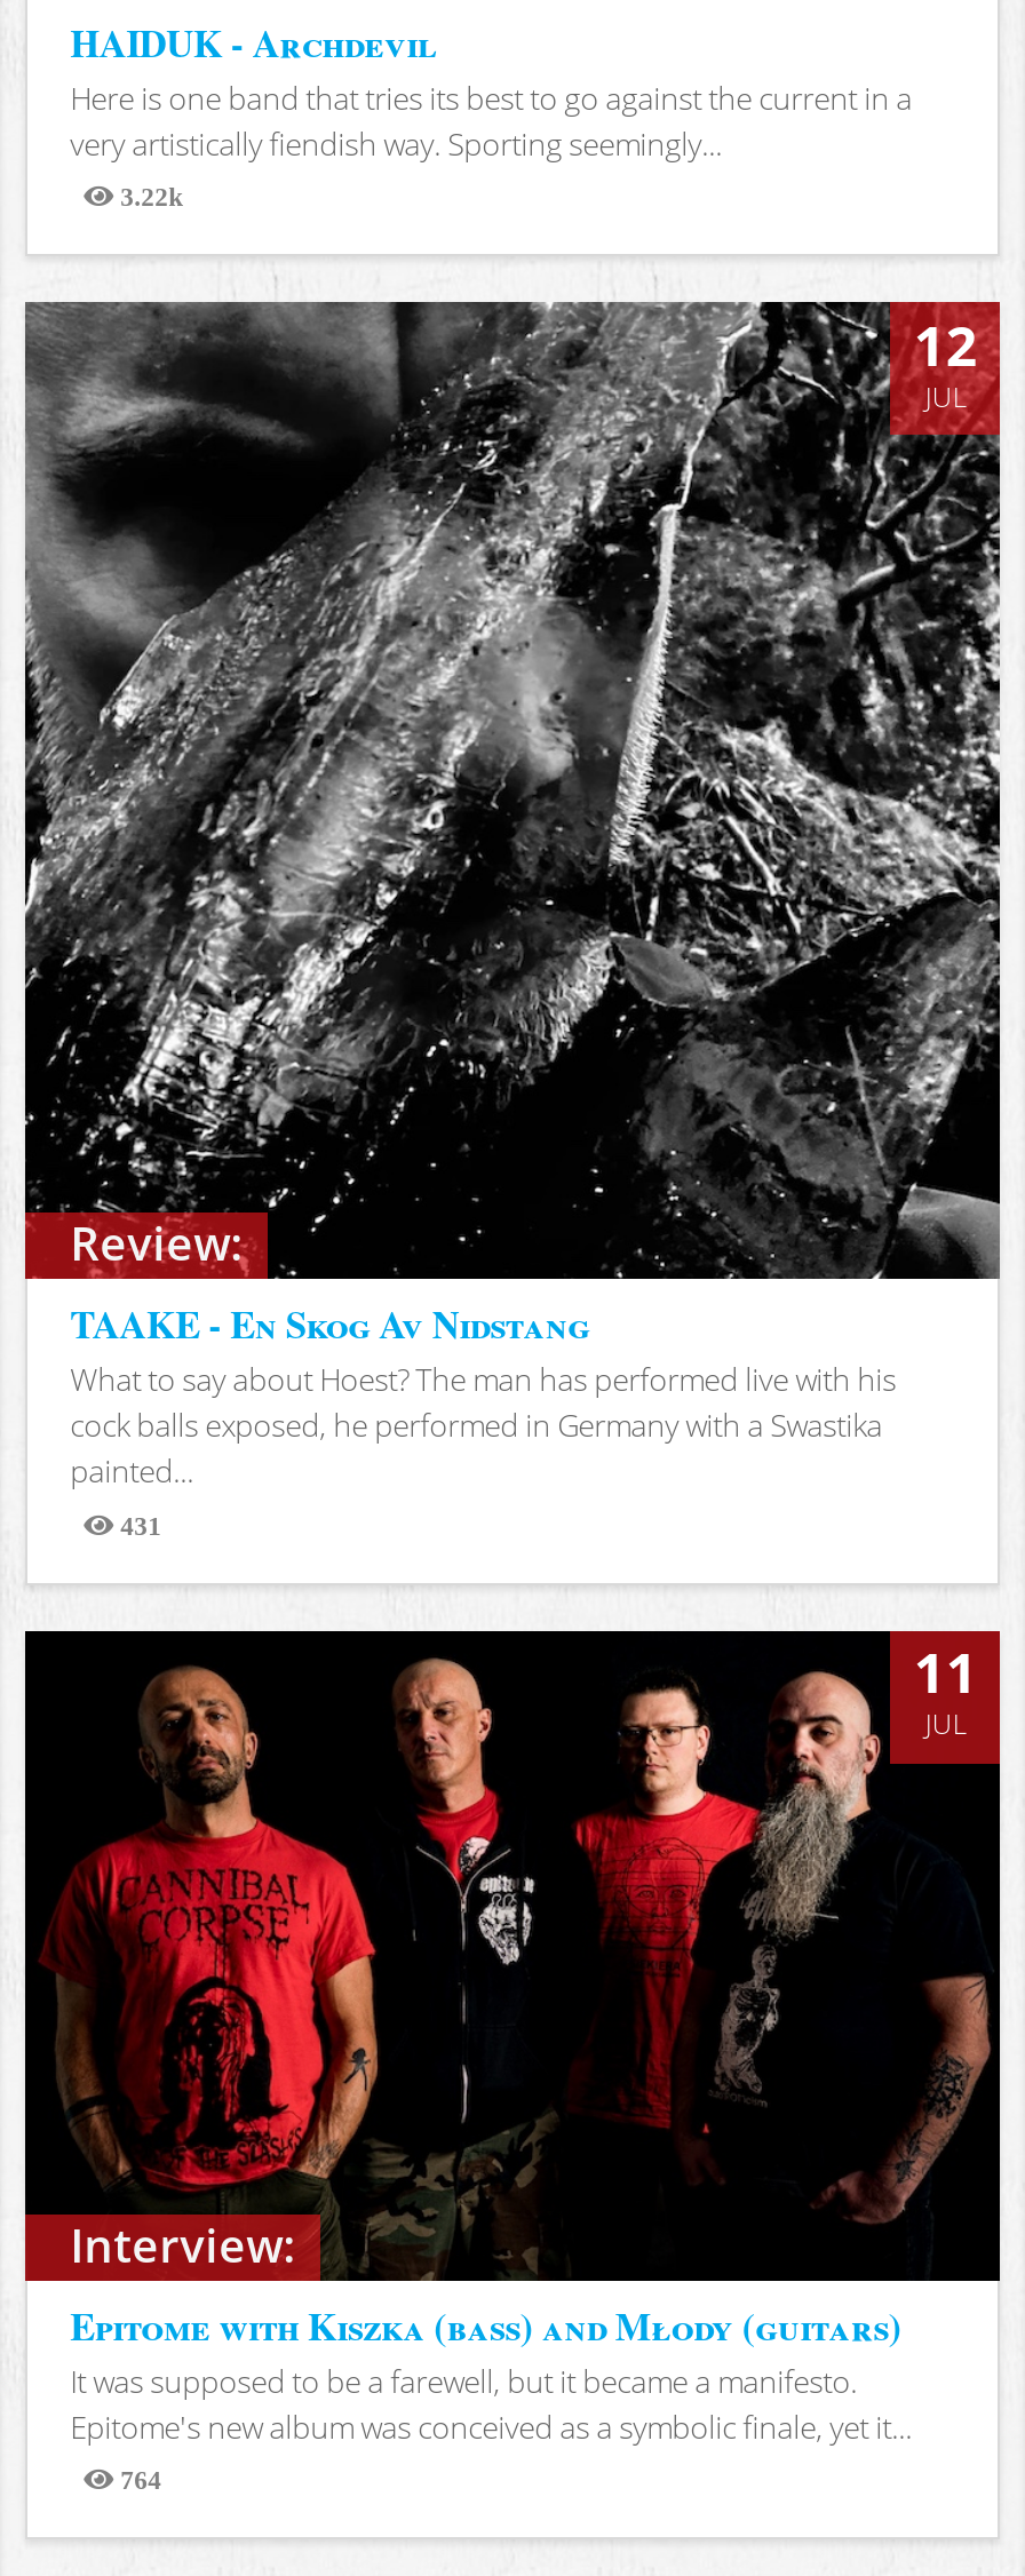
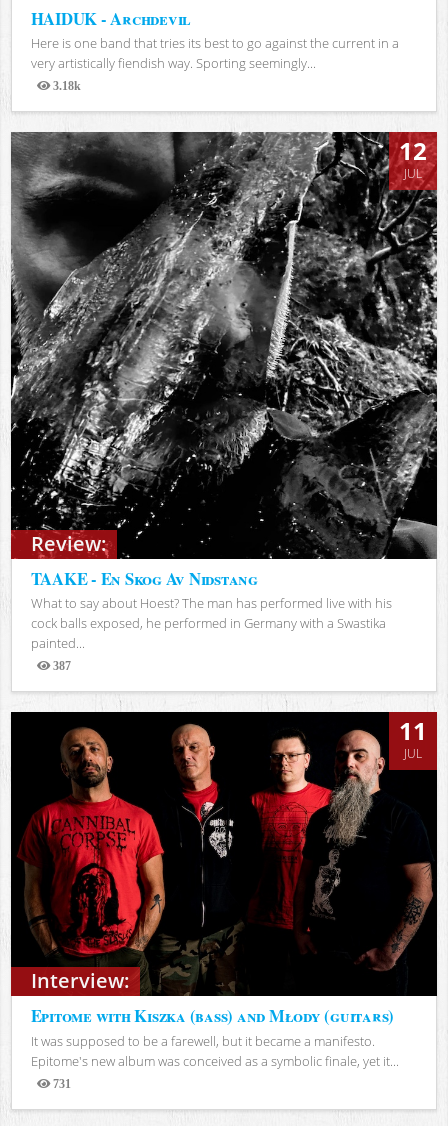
[114,183,185,209] 3.22k -> [50,80,81,91] 3.18k
[114,1511,162,1536] 431 -> [50,660,71,671] 387
[114,2466,162,2491] 764 -> [50,1078,71,1089] 731

